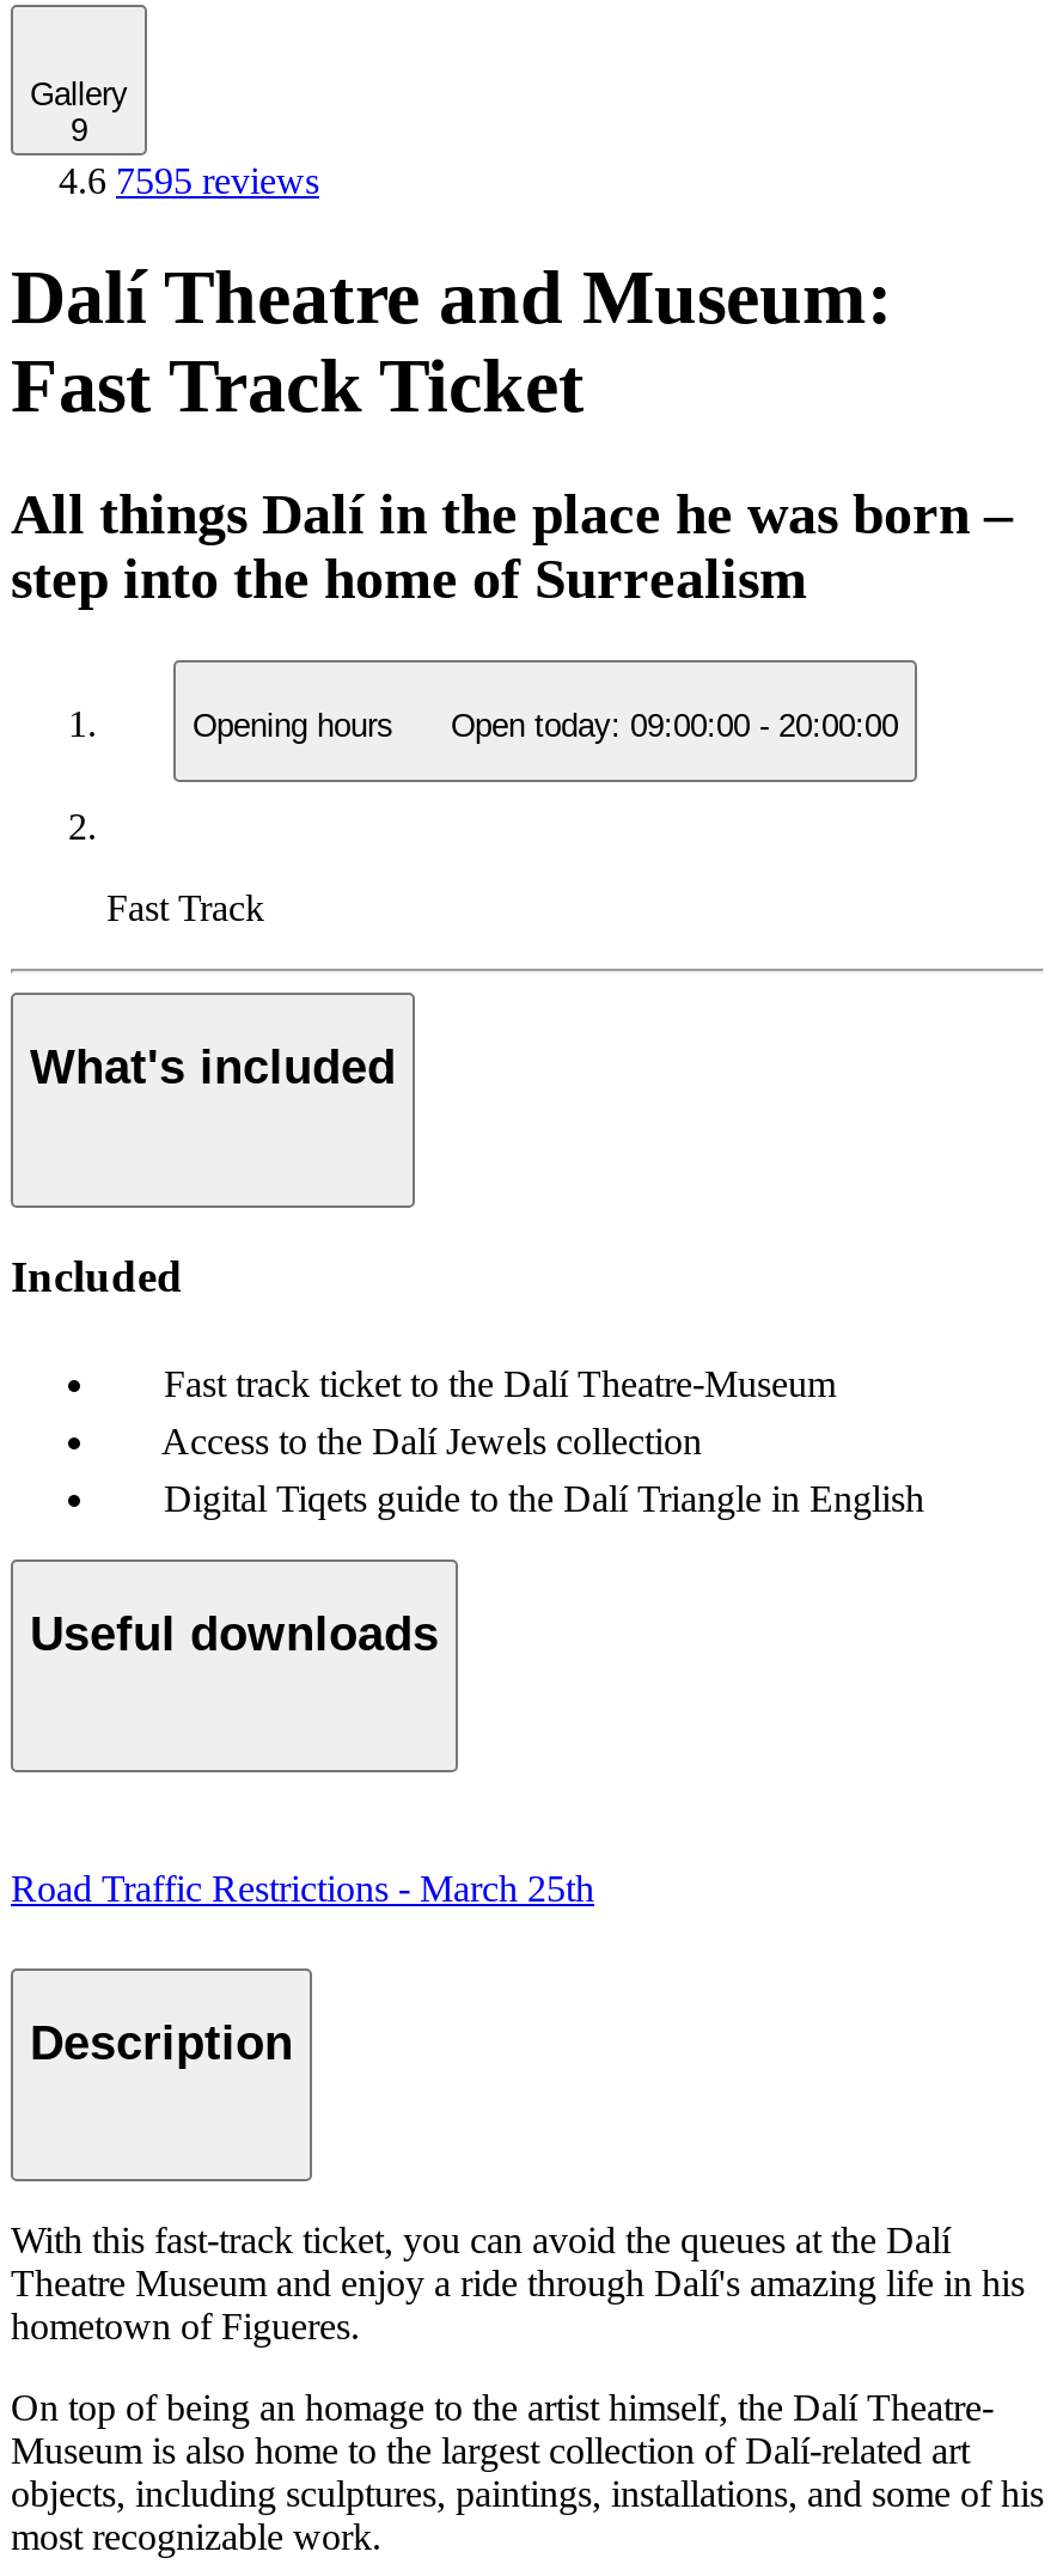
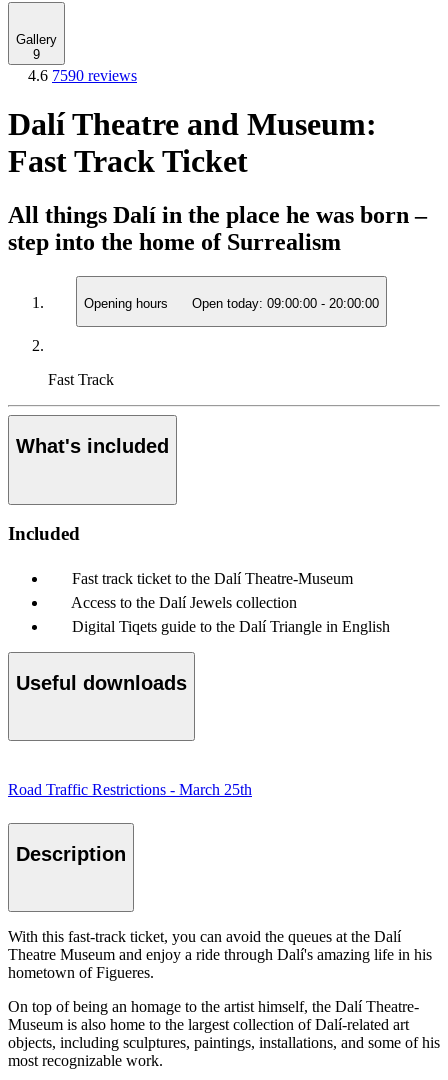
[59,160,319,201] 4.6 7595 reviews -> [28,67,137,84] 4.6 7590 reviews

